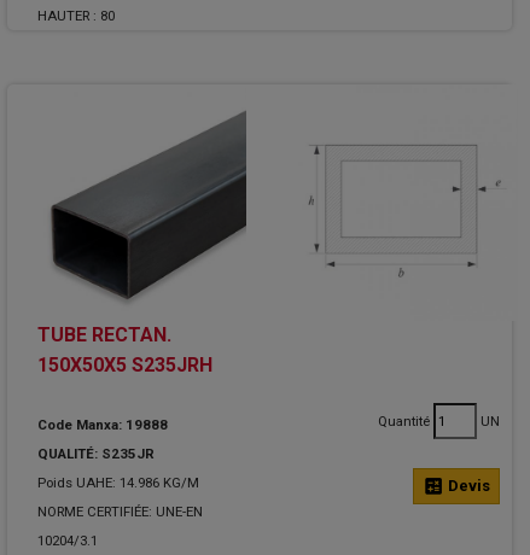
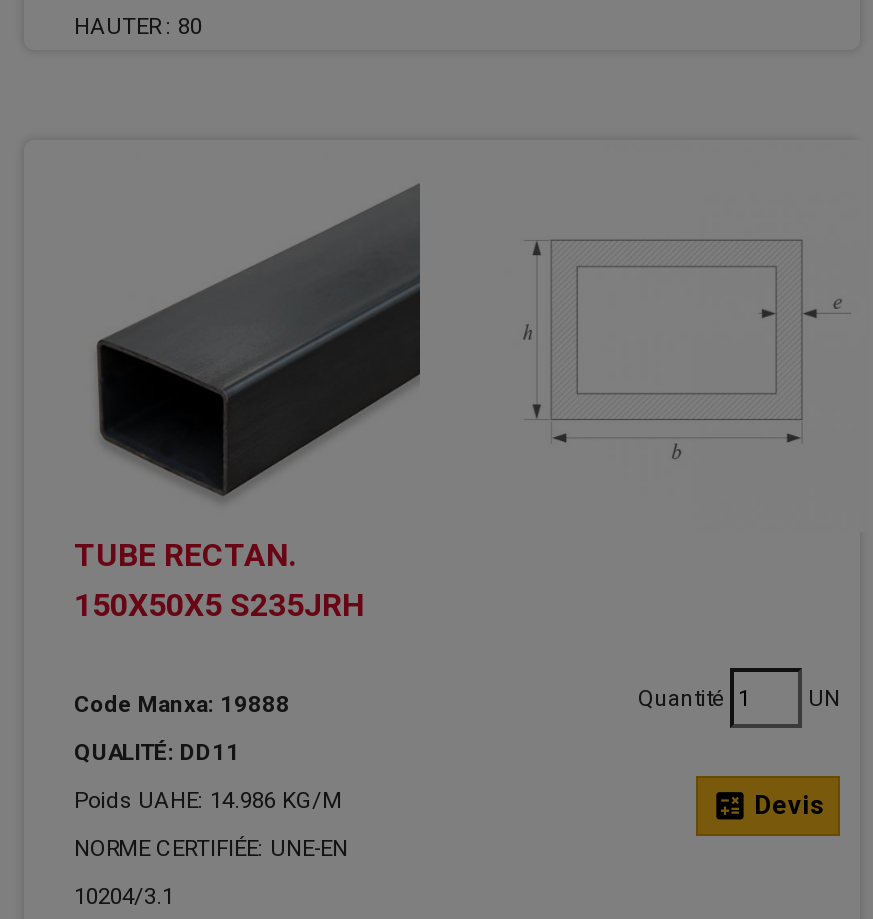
[37,445,155,462] QUALITÉ: S235JR -> [74,737,240,765] QUALITÉ: DD11

